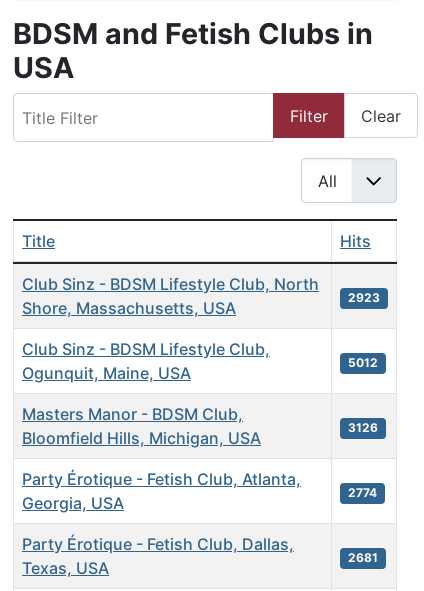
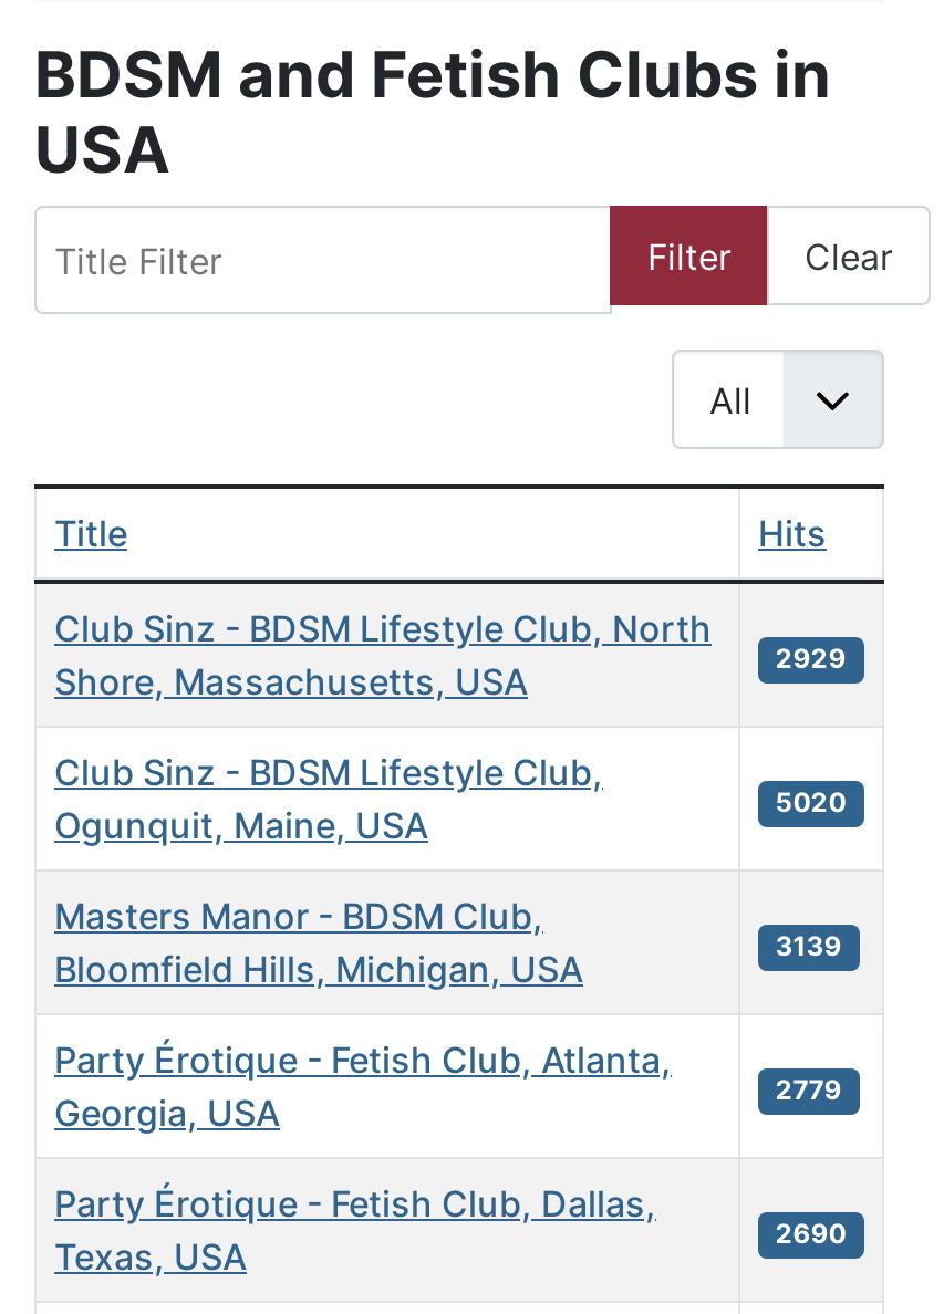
[348,290,380,305] 2923 -> [775,642,846,676] 2929
[348,355,378,370] 5012 -> [775,786,846,819] 5020
[348,420,378,435] 3126 -> [775,930,842,963] 3139
[348,485,377,500] 2774 -> [775,1074,842,1107] 2779
[348,550,378,565] 2681 -> [775,1218,846,1251] 2690

